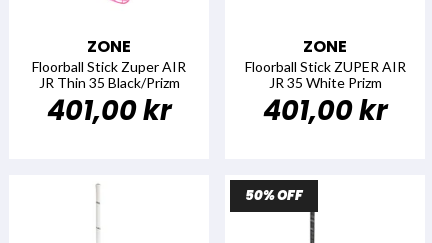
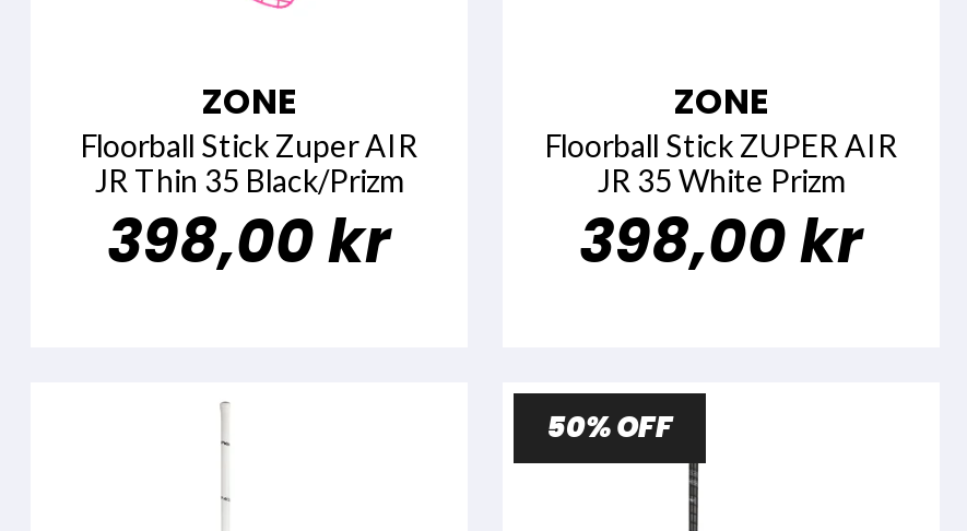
[46,91,171,130] 401,00 kr -> [107,199,391,284] 398,00 kr
[262,91,387,130] 401,00 kr -> [579,199,863,284] 398,00 kr

